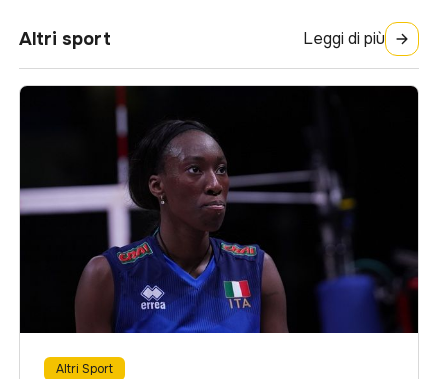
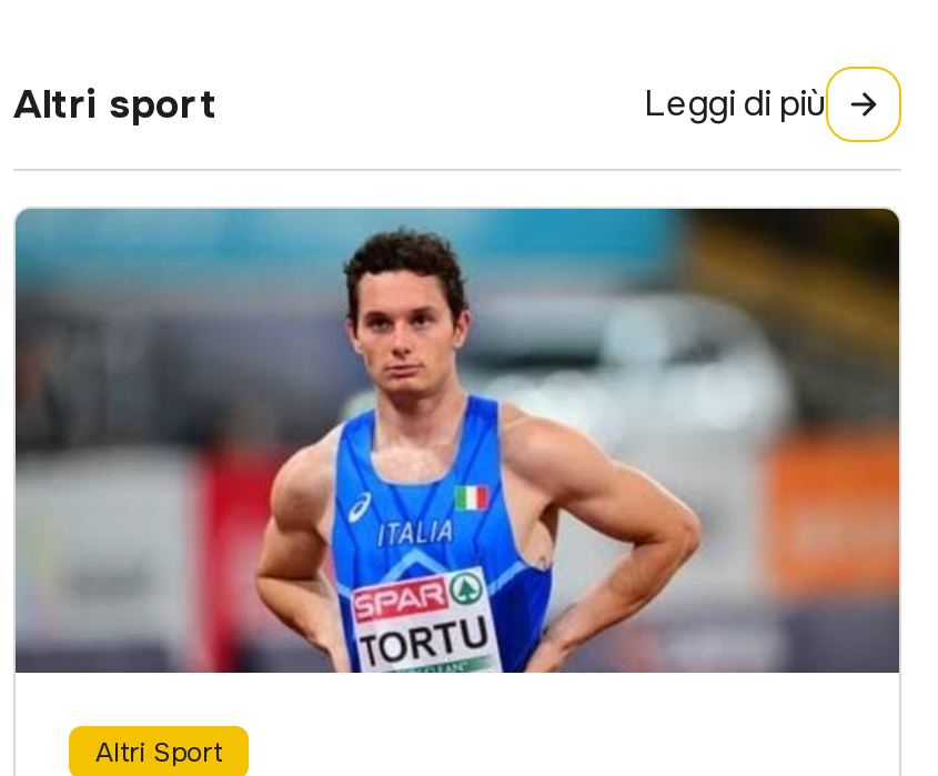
[19,85,419,334] [image] -> [13,205,901,674] [image]

